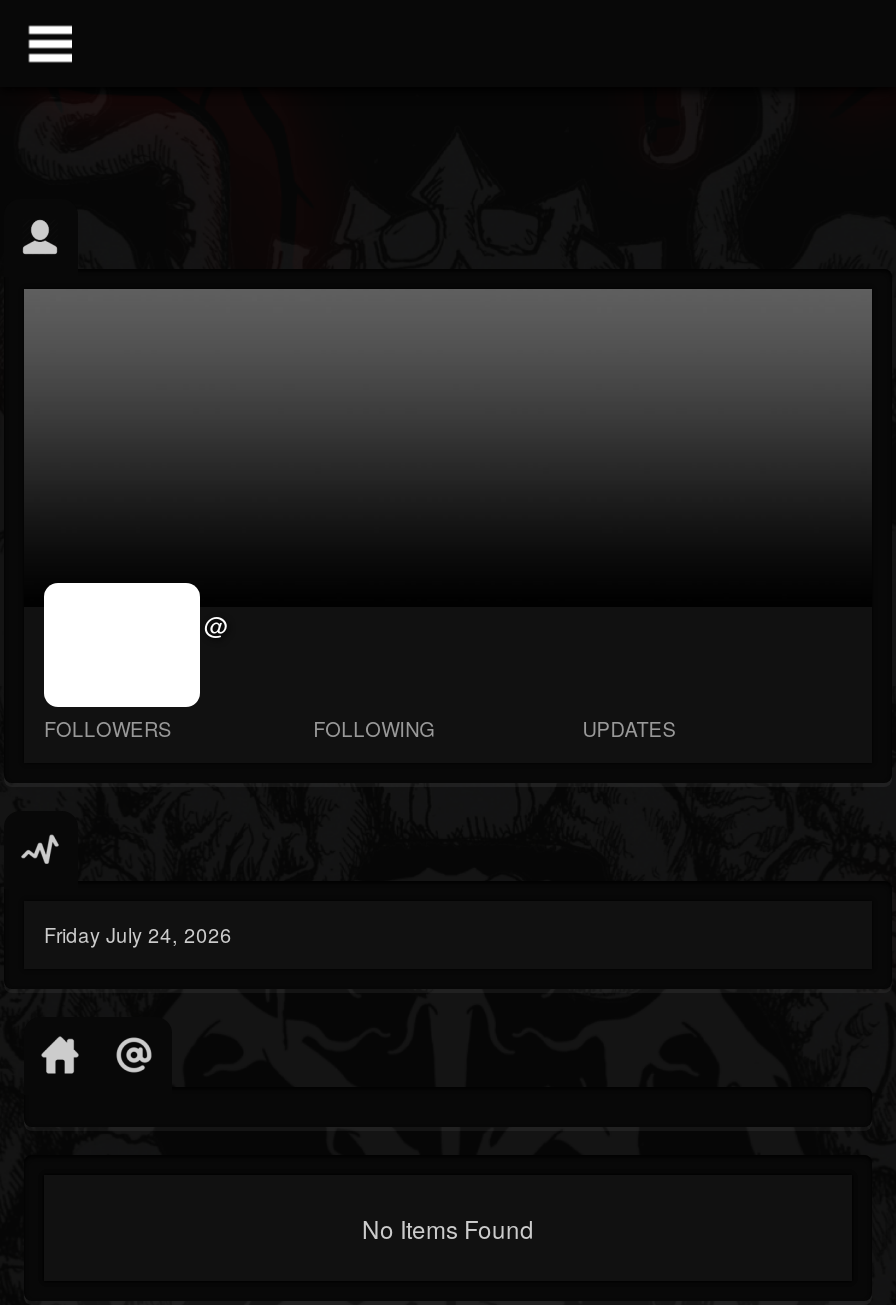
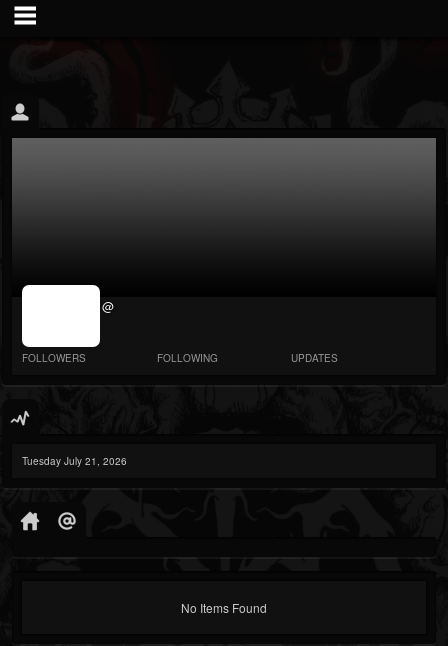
[44,921,232,949] Friday July 24, 2026 -> [22,454,127,468] Tuesday July 21, 2026

